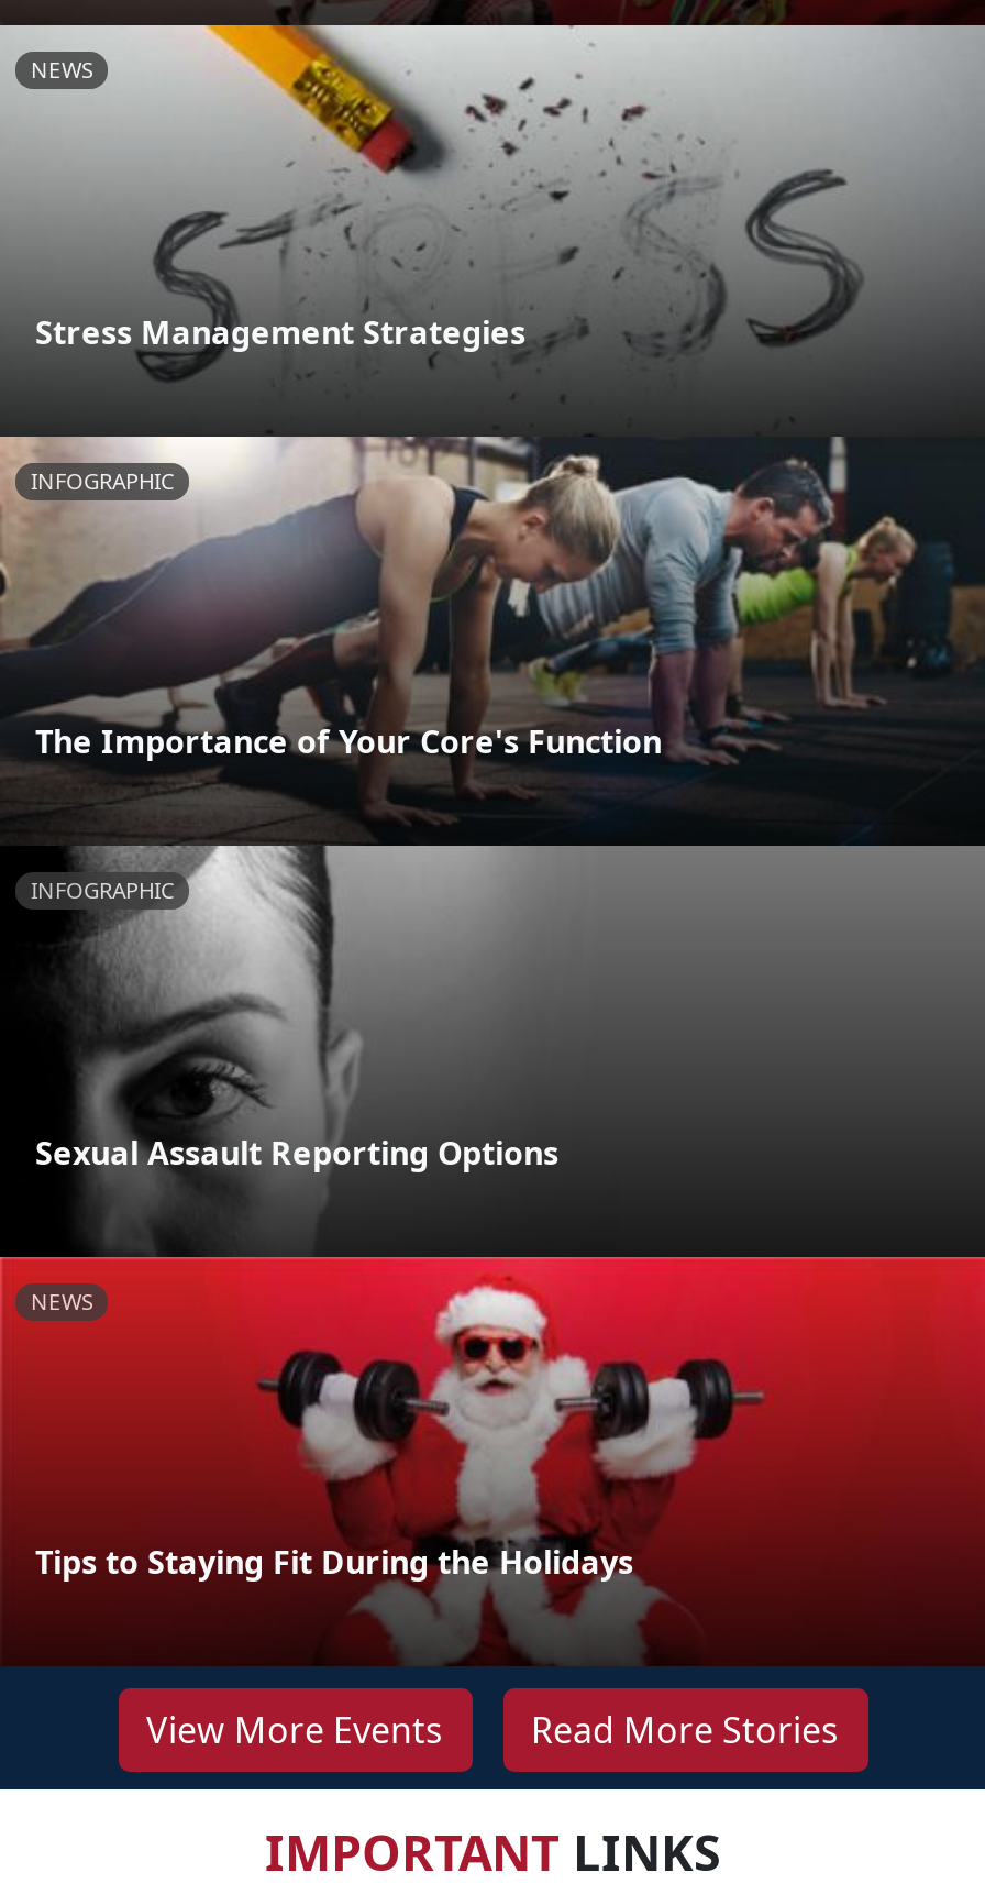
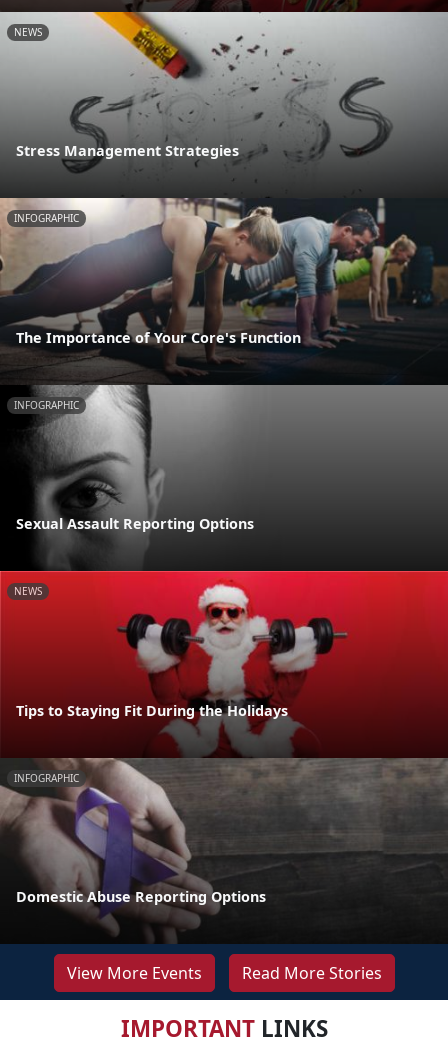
none -> [3,758,445,943] [image] | INFOGRAPHIC
none -> [16,887,266,906] Domestic Abuse Reporting Options

